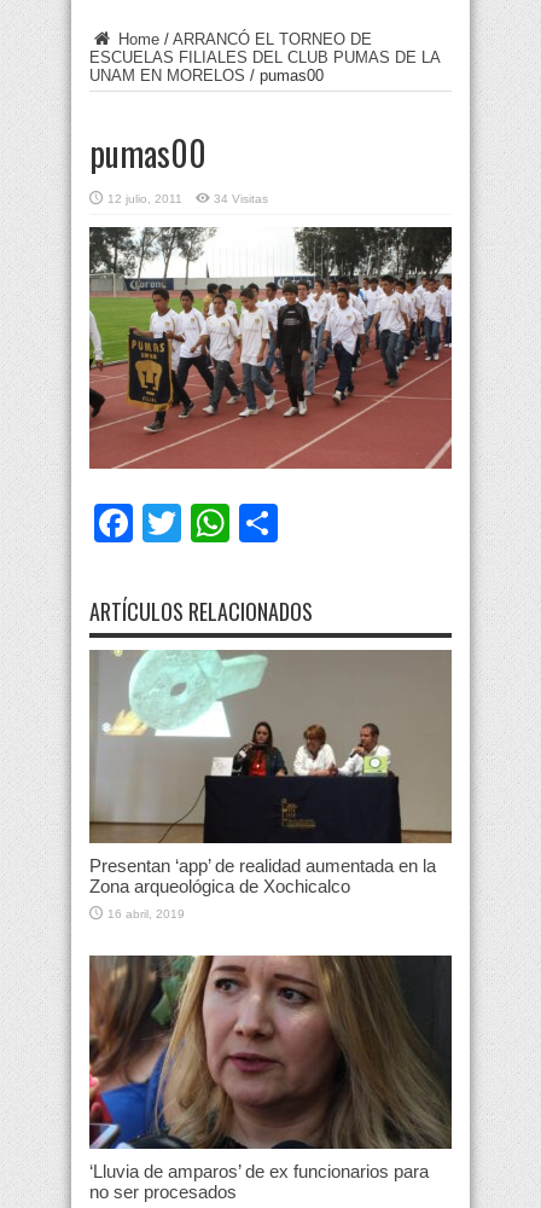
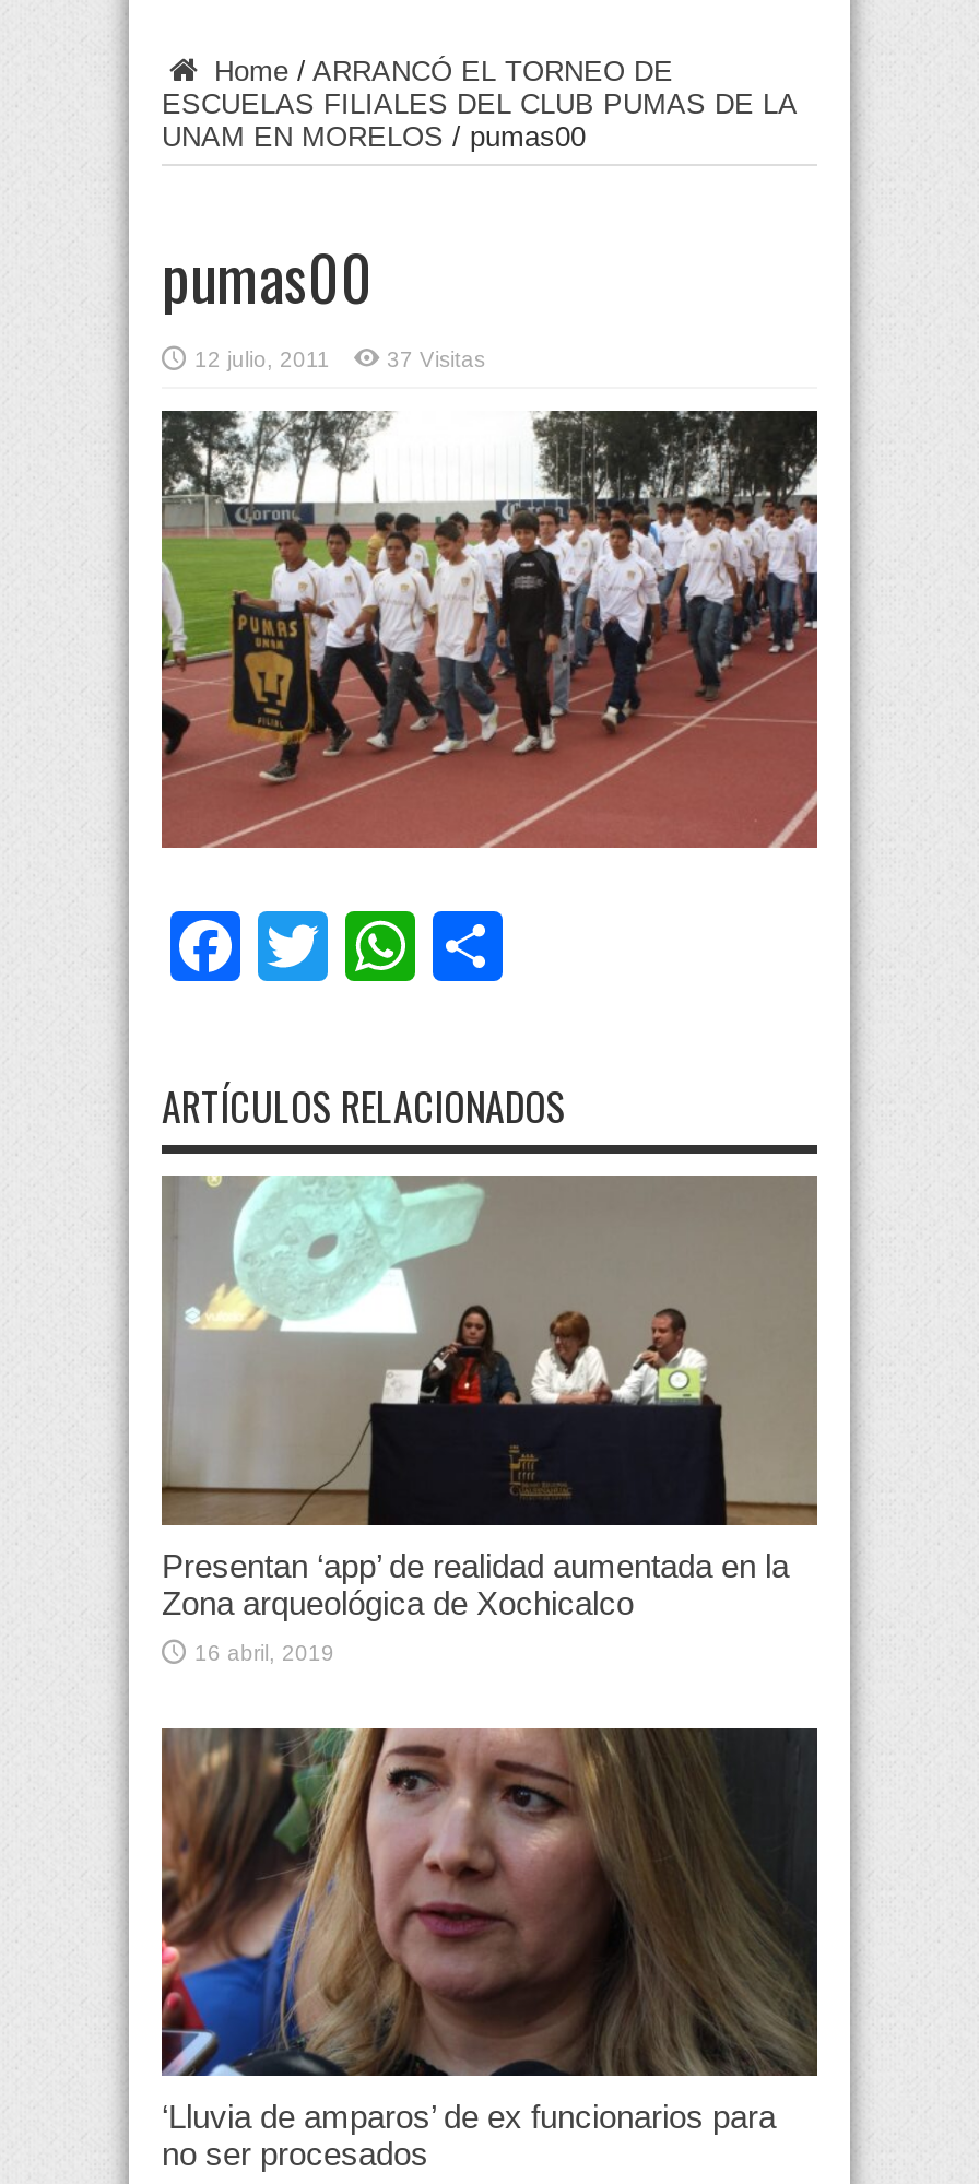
[214,192,268,206] 34 Visitas -> [387,348,485,372] 37 Visitas

